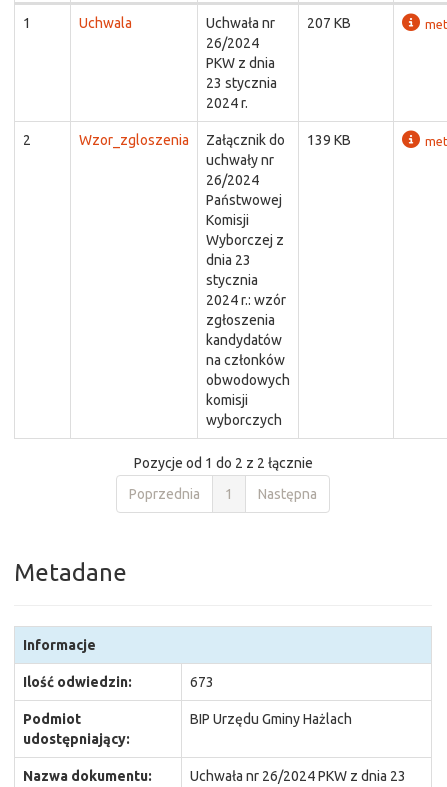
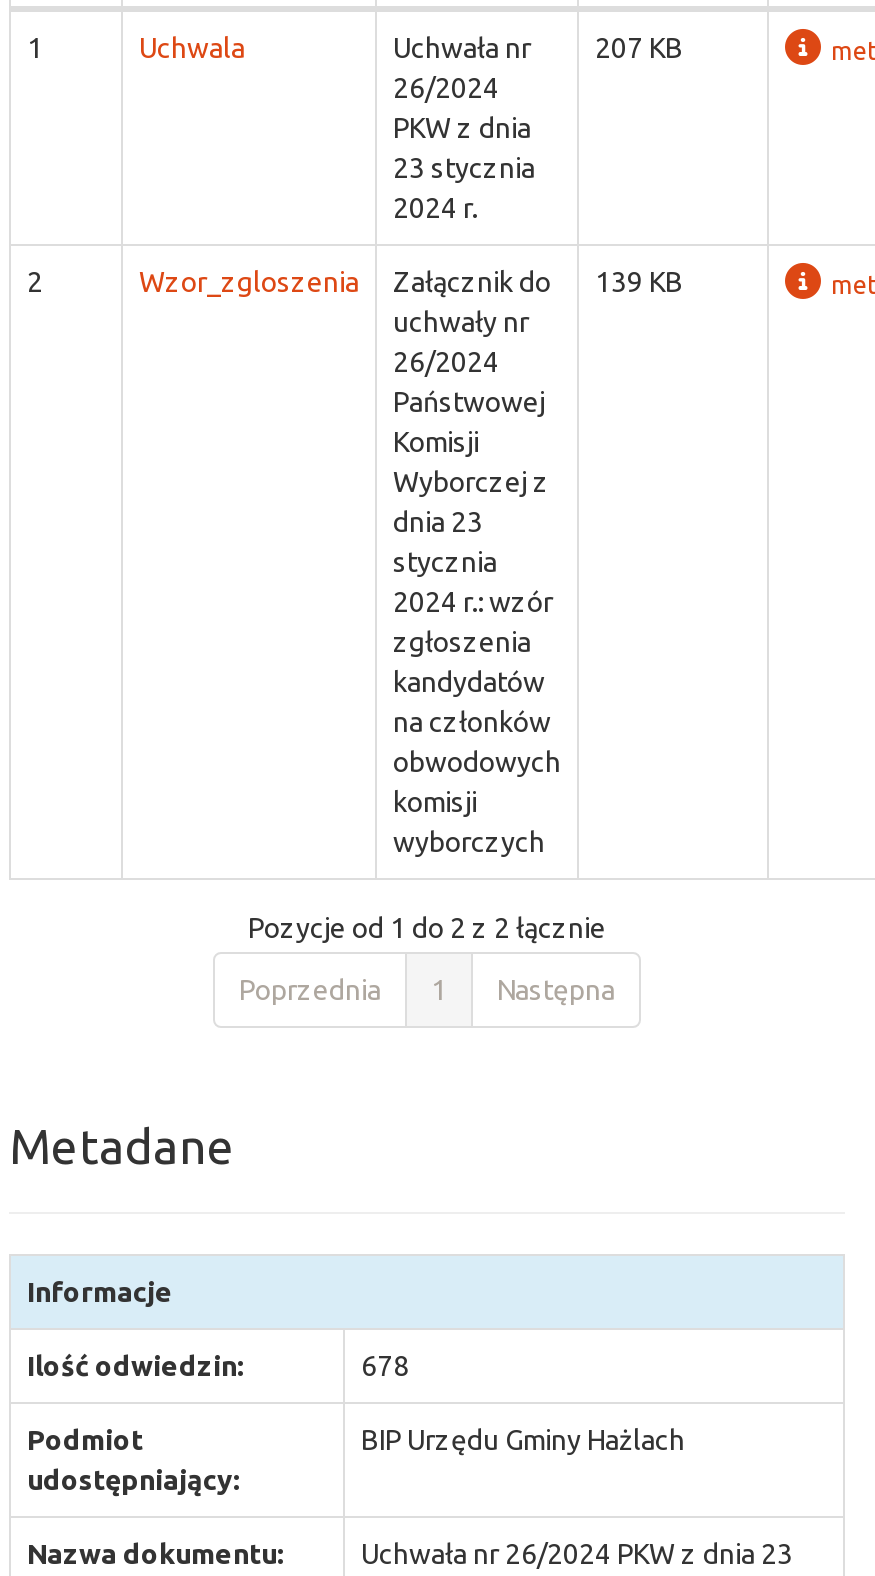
[190,674,214,690] 673 -> [361,1350,409,1382] 678

